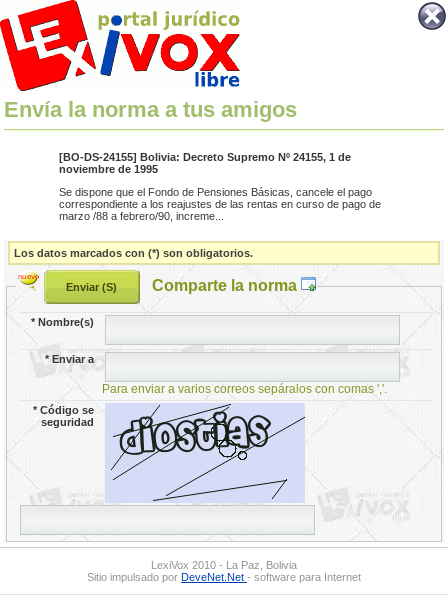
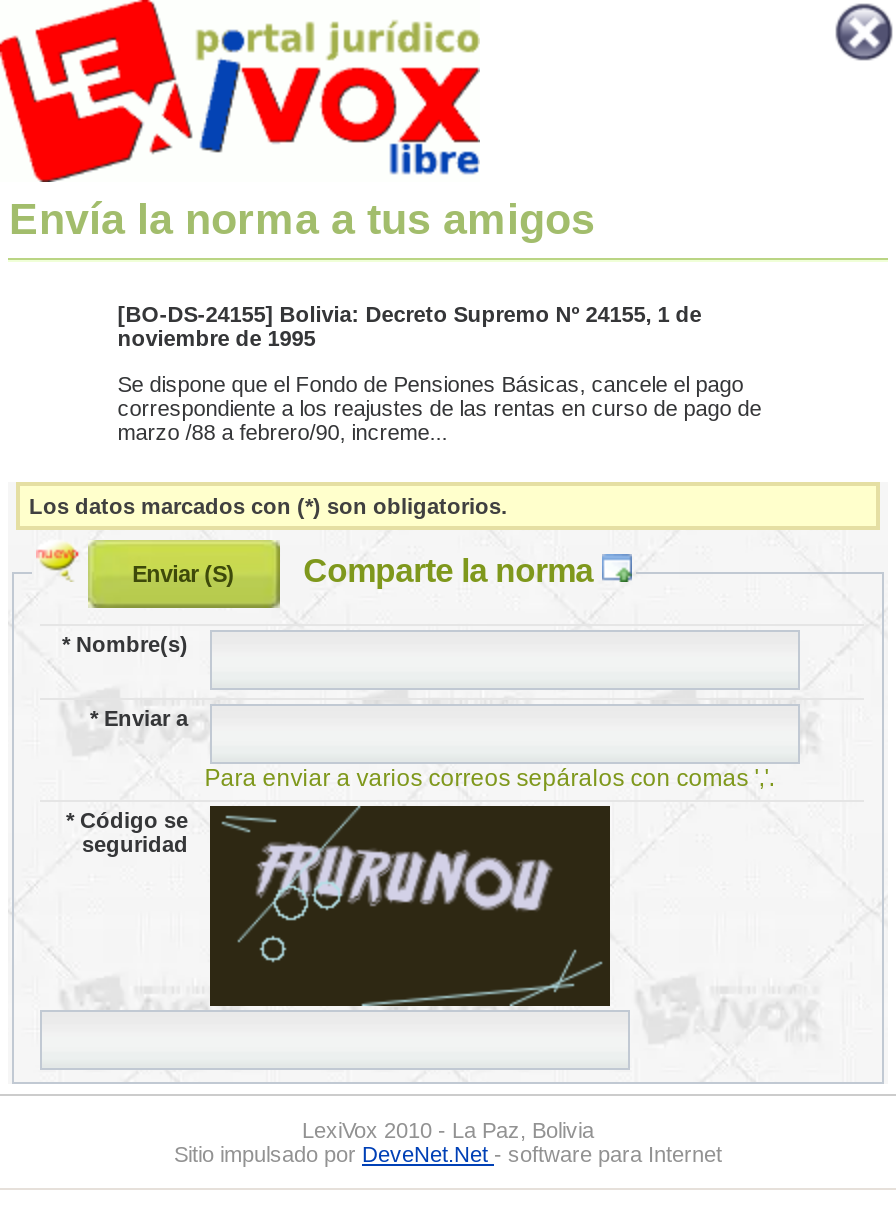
[105,403,305,503] [image] -> [208,804,612,1008] [image]

